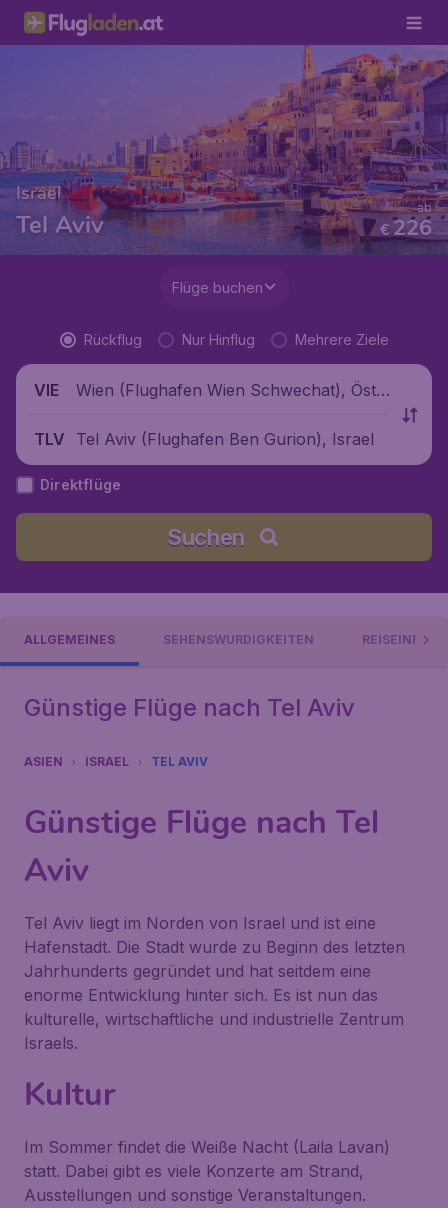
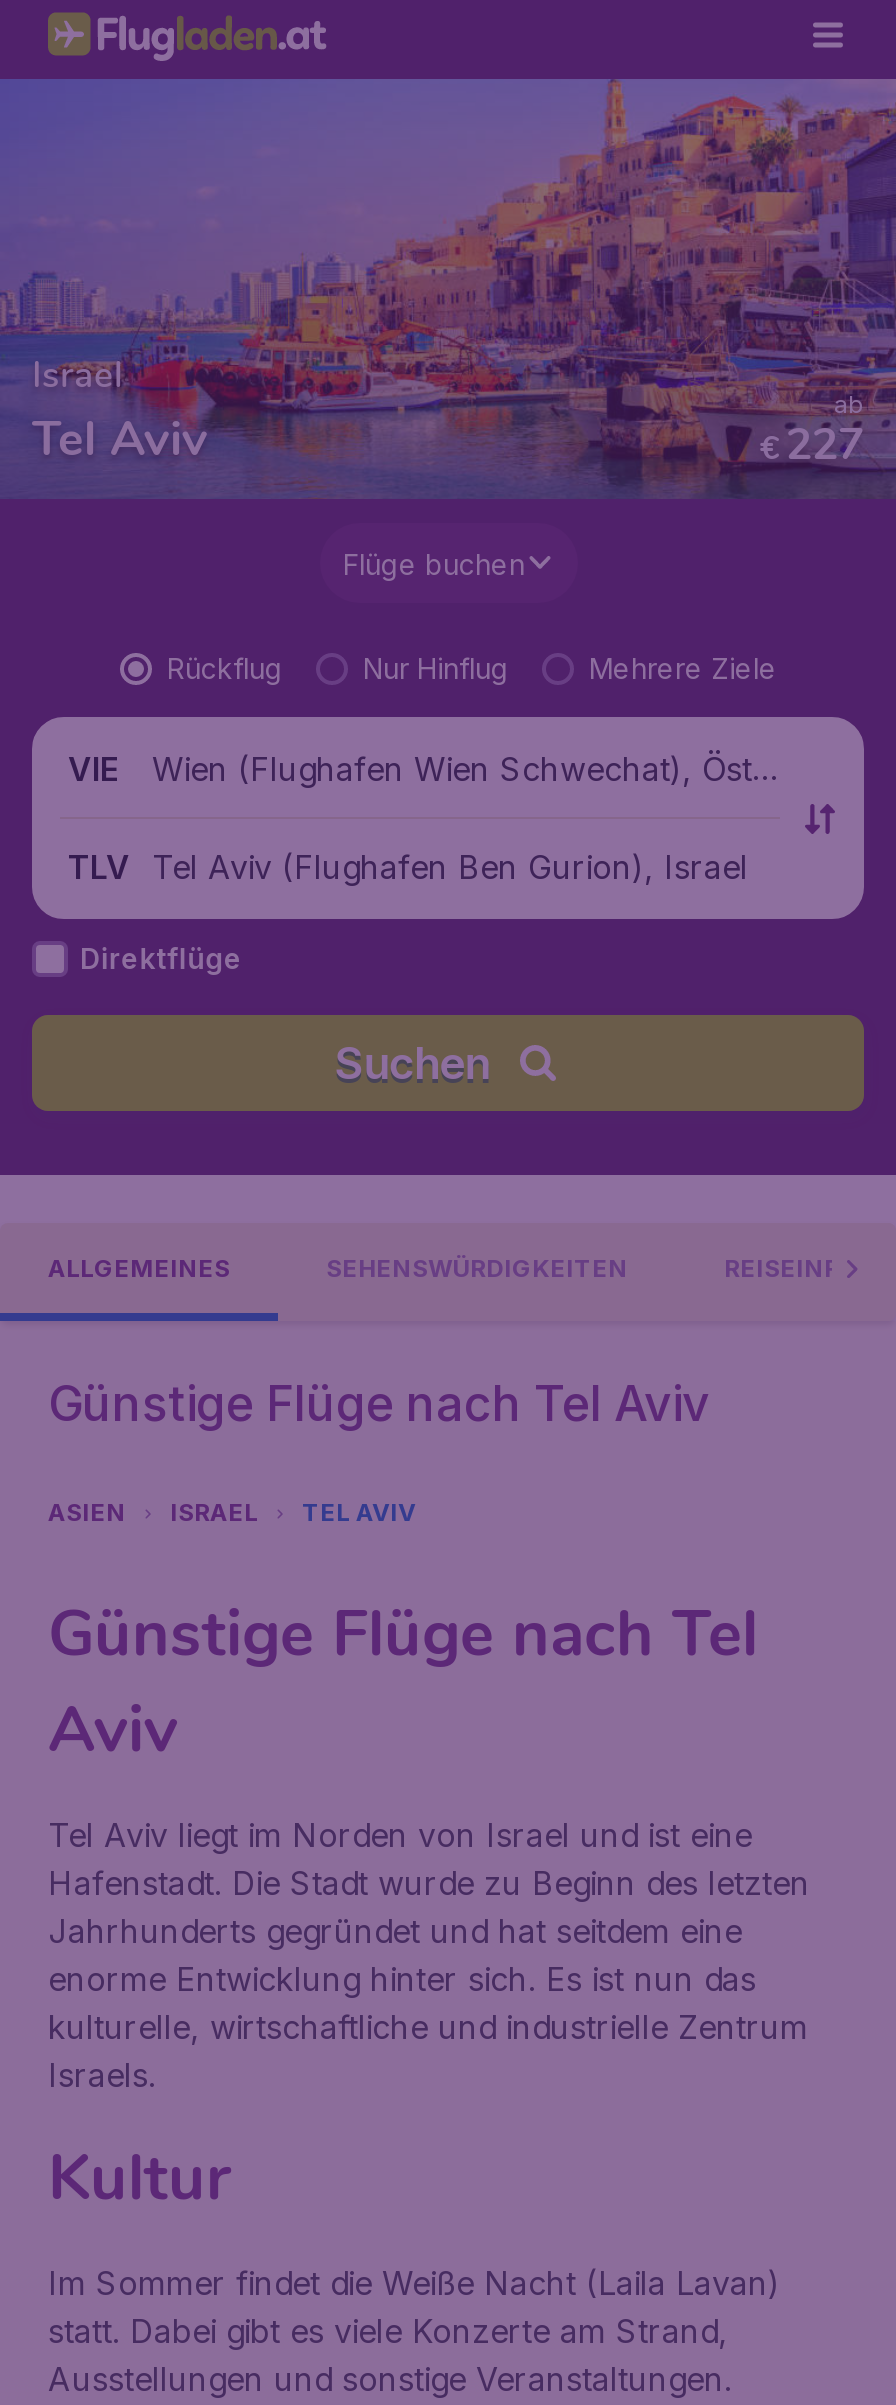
[380,213,432,243] € 226 -> [760,415,864,475] € 227

